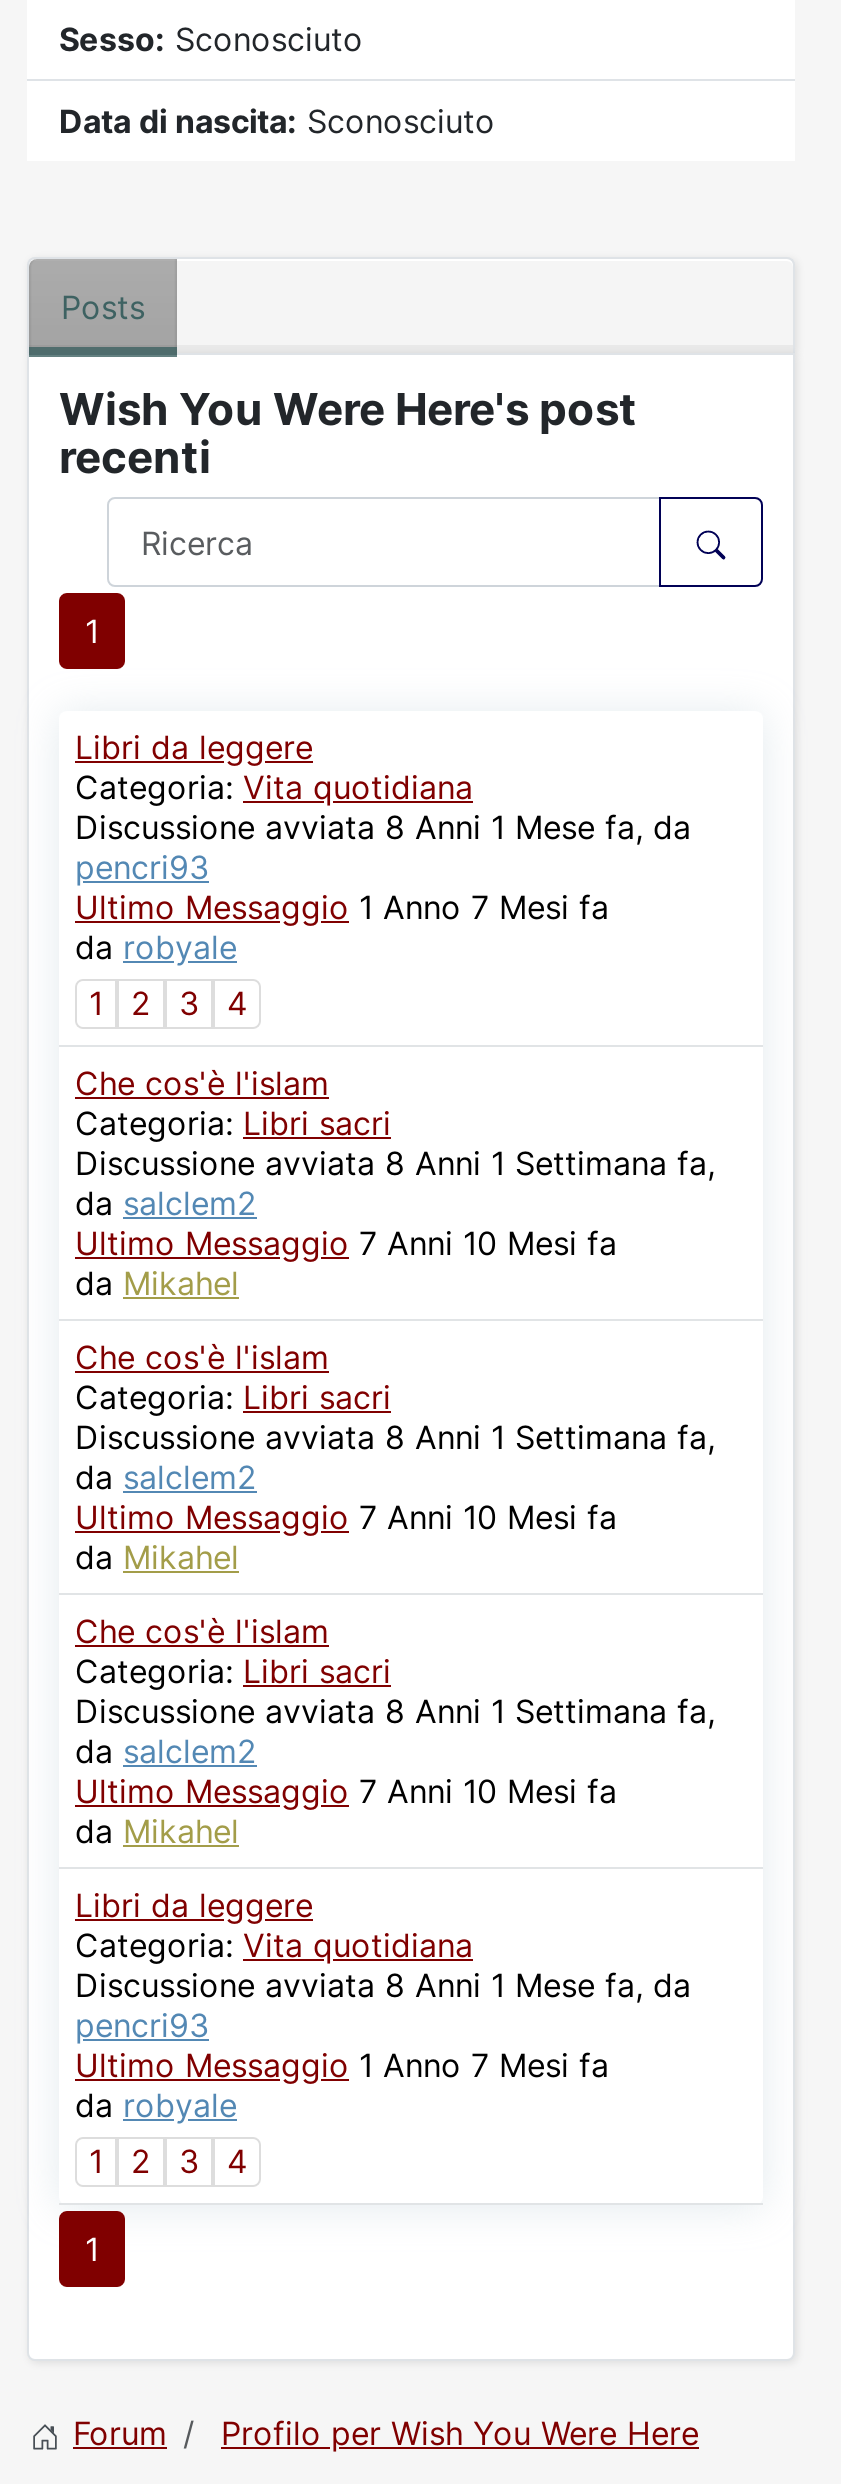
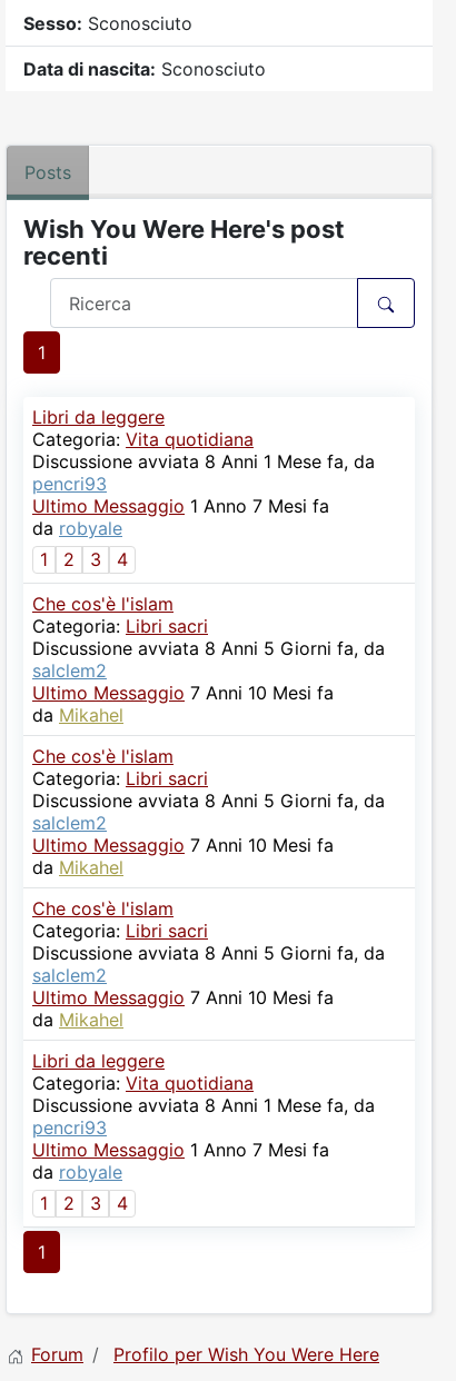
[75,1144,715,1224] Discussione avviata 8 Anni 1 Settimana fa, | da salclem2 -> [32,638,385,682] Discussione avviata 8 Anni 5 Giorni fa, da | salclem2
[75,1418,715,1498] Discussione avviata 8 Anni 1 Settimana fa, | da salclem2 -> [32,790,385,834] Discussione avviata 8 Anni 5 Giorni fa, da | salclem2
[75,1692,715,1772] Discussione avviata 8 Anni 1 Settimana fa, | da salclem2 -> [32,942,385,987] Discussione avviata 8 Anni 5 Giorni fa, da | salclem2

